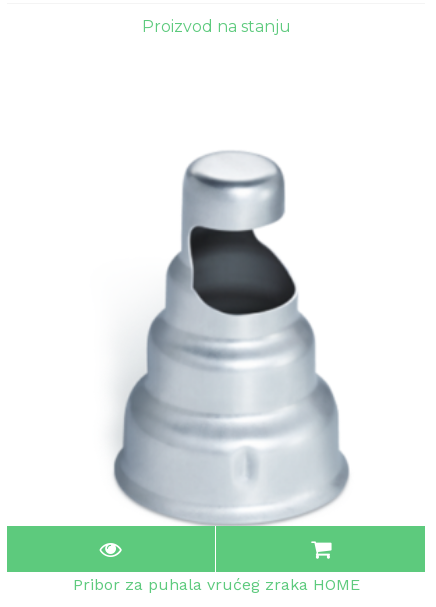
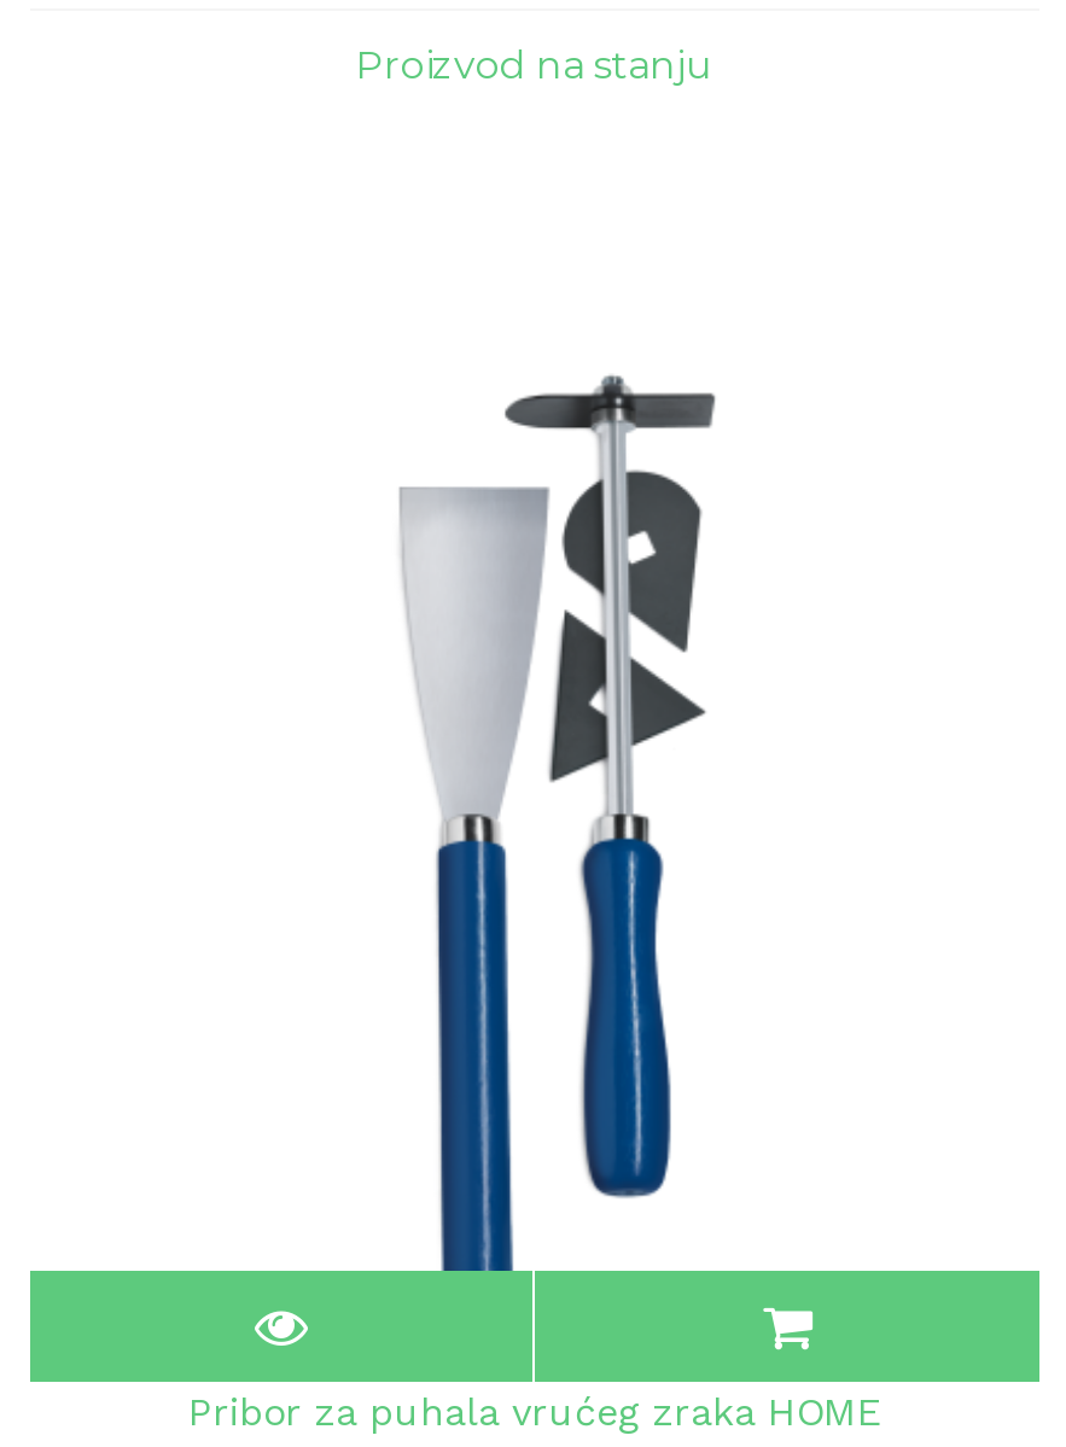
[113,150,350,527] [image] -> [289,368,856,1273] [image]

